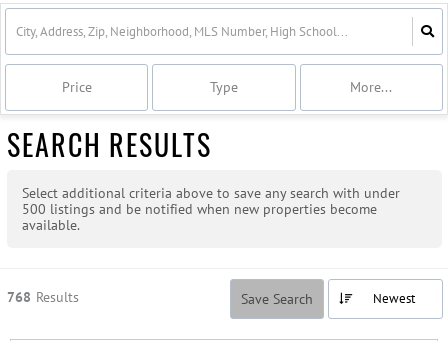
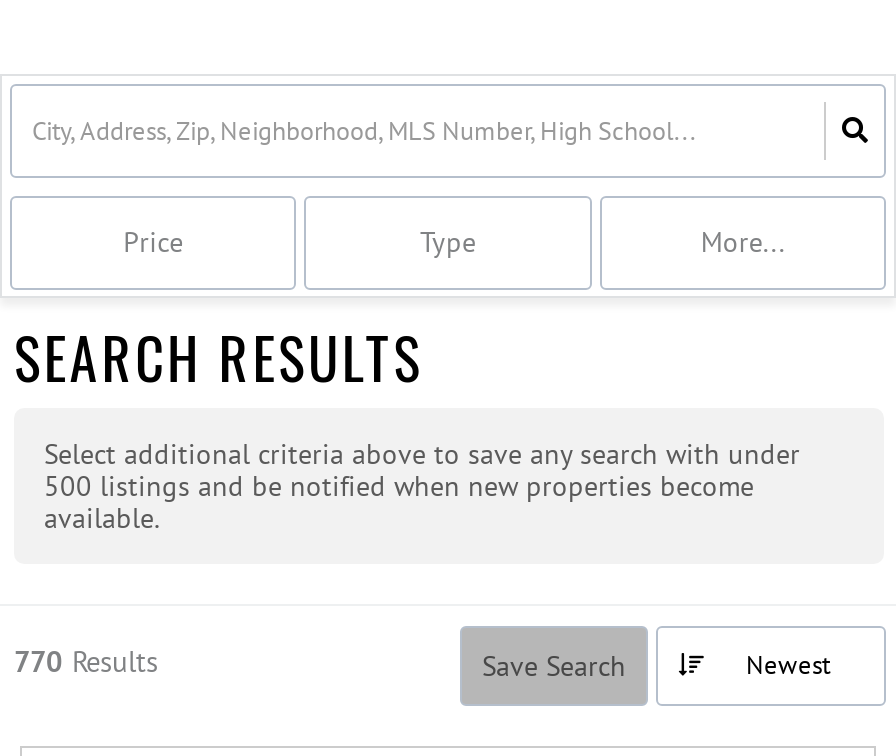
[7,287,79,306] 768 Results -> [14,642,158,680] 770 Results

